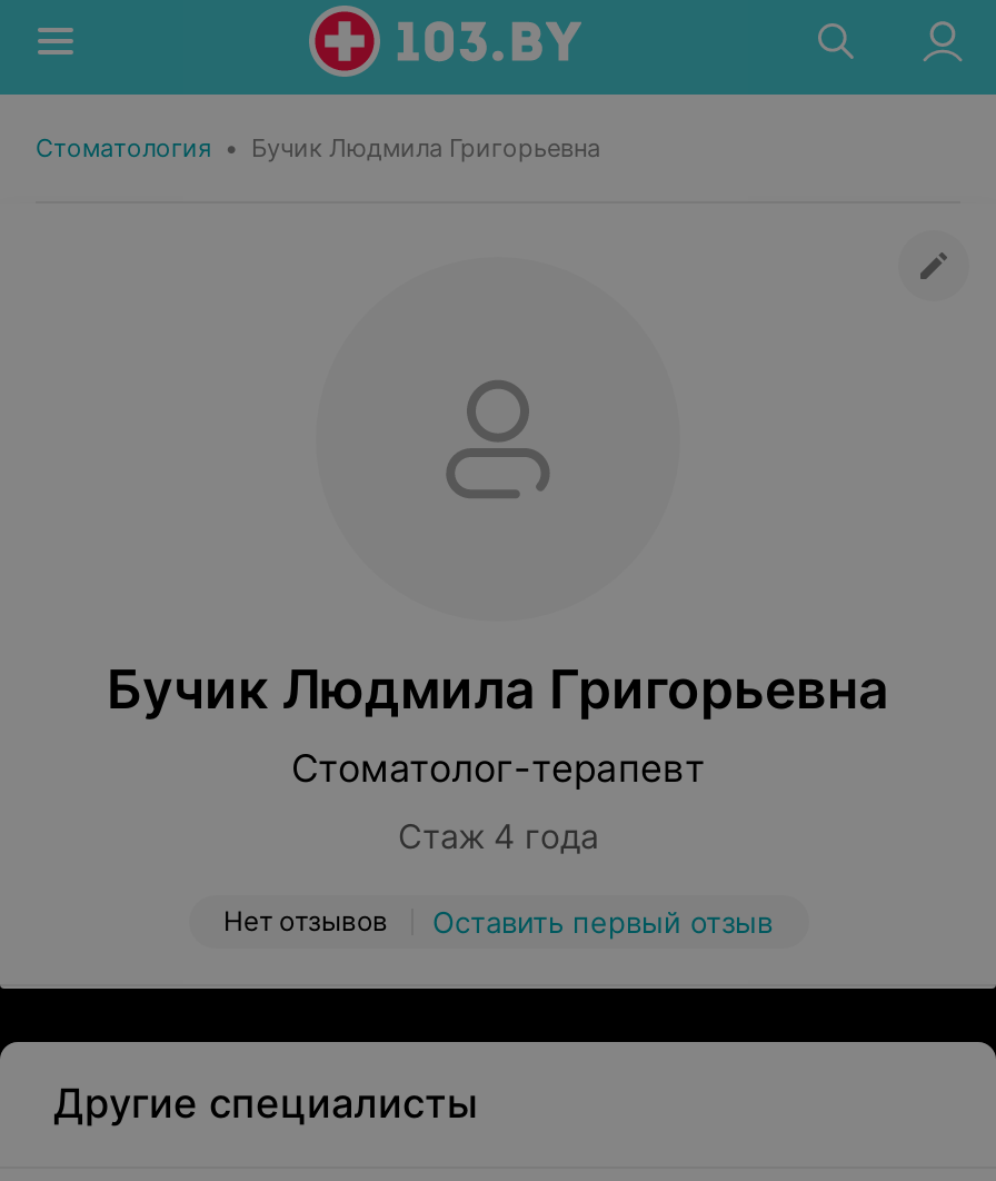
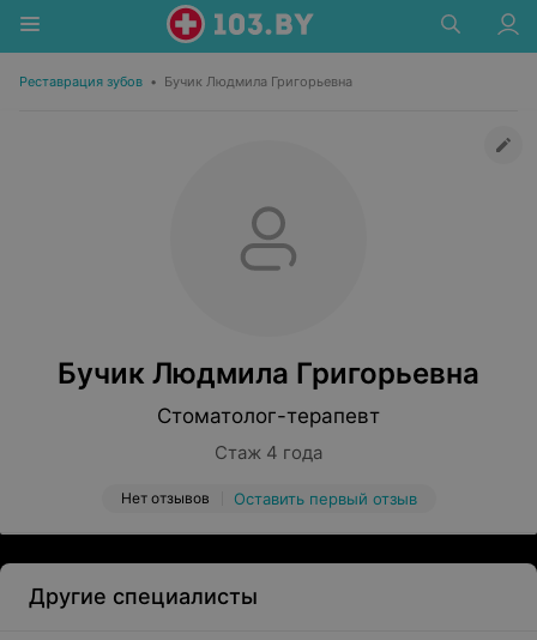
[36,132,600,163] Стоматология • Бучик Людмила Григорьевна -> [19,73,352,90] Реставрация зубов • Бучик Людмила Григорьевна

